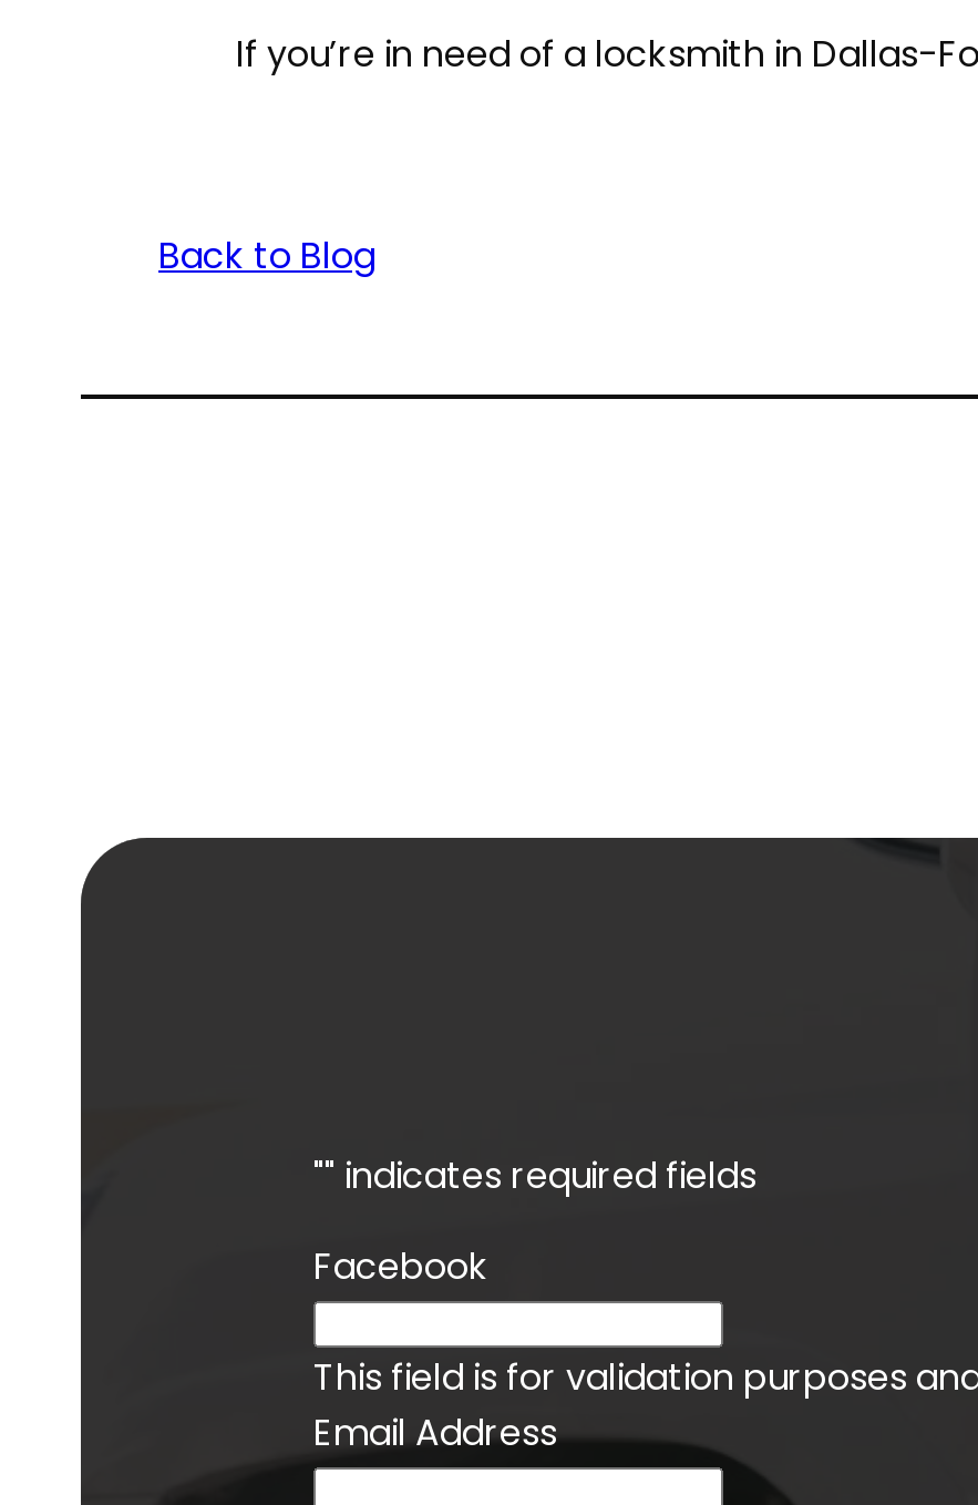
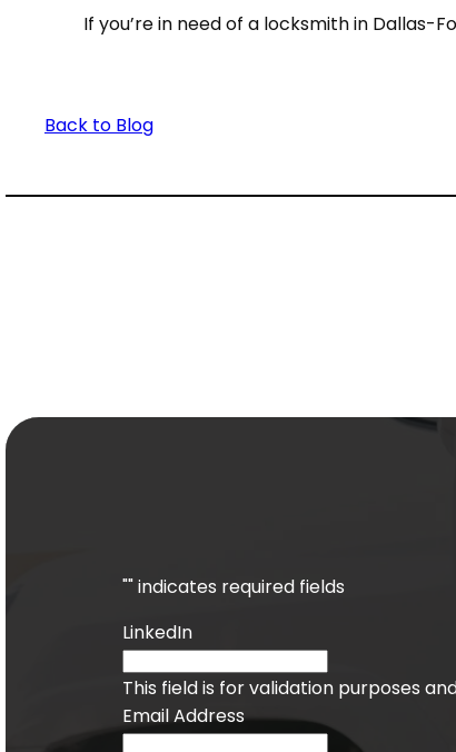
[313,1242,488,1293] Facebook -> [122,620,192,645] LinkedIn

